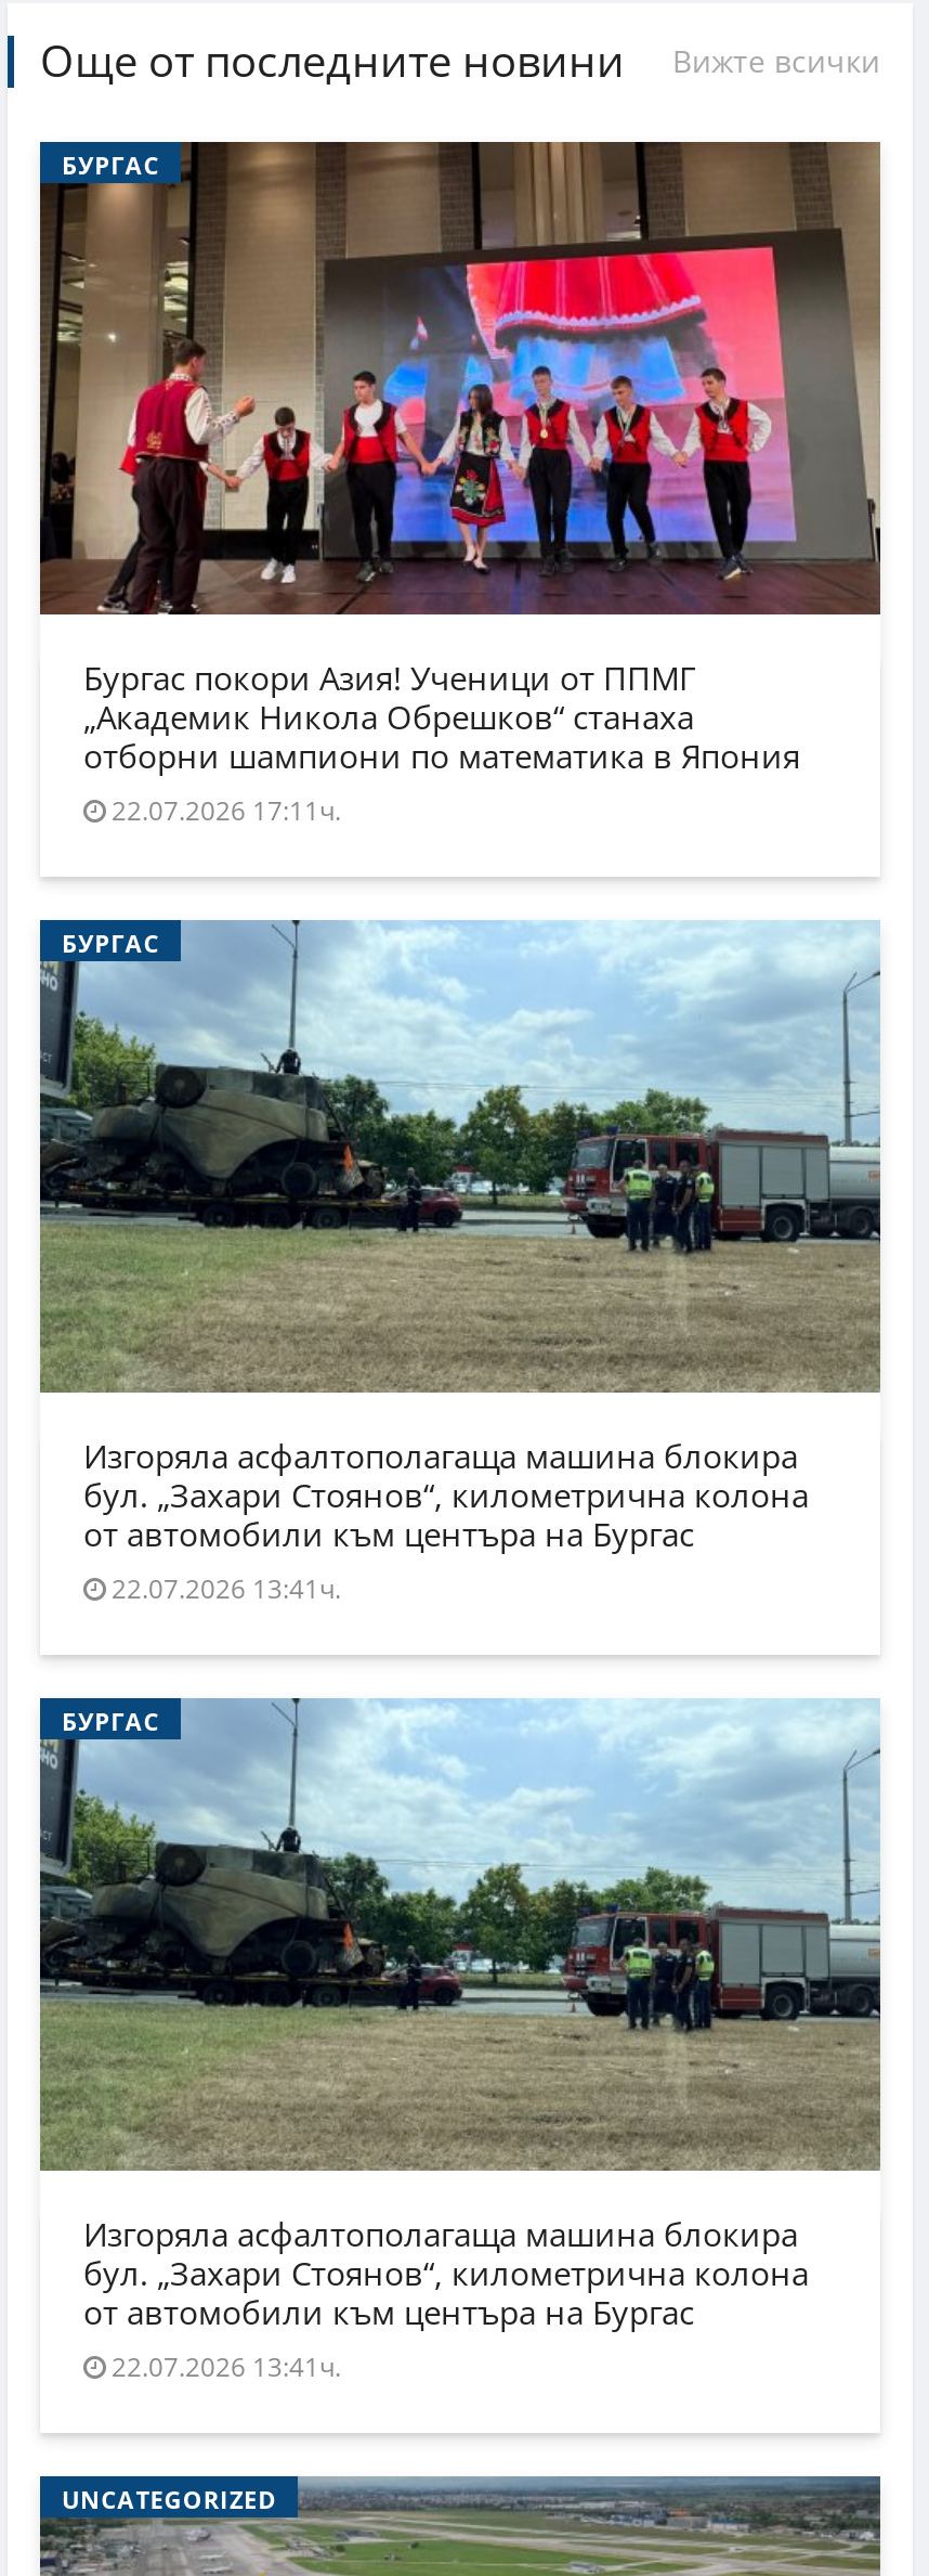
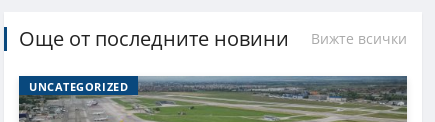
[40,140,880,617] [image] | БУРГАС -> none
[83,656,800,829] Бургас покори Азия! Ученици от ППМГ | „Академик Никола Обрешков“ станаха | отборни шампиони по математика в Япония | 22.07.2026 17:11ч. -> none
[40,918,880,1395] [image] | БУРГАС -> none
[83,1434,809,1607] Изгоряла асфалтополагаща машина блокира | бул. „Захари Стоянов“, километрична колона | от автомобили към центъра на Бургас | 22.07.2026 13:41ч. -> none
[40,1696,880,2173] [image] | БУРГАС -> none
[83,2212,809,2385] Изгоряла асфалтополагаща машина блокира | бул. „Захари Стоянов“, километрична колона | от автомобили към центъра на Бургас | 22.07.2026 13:41ч. -> none

